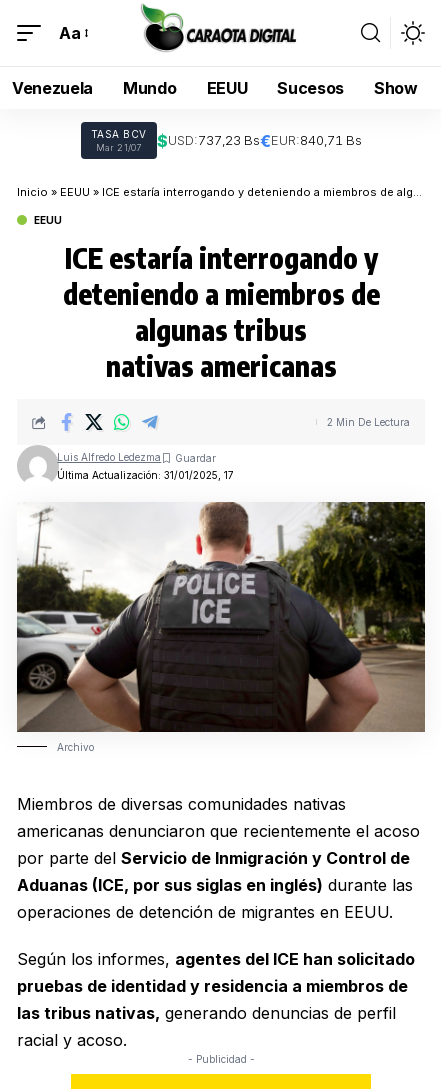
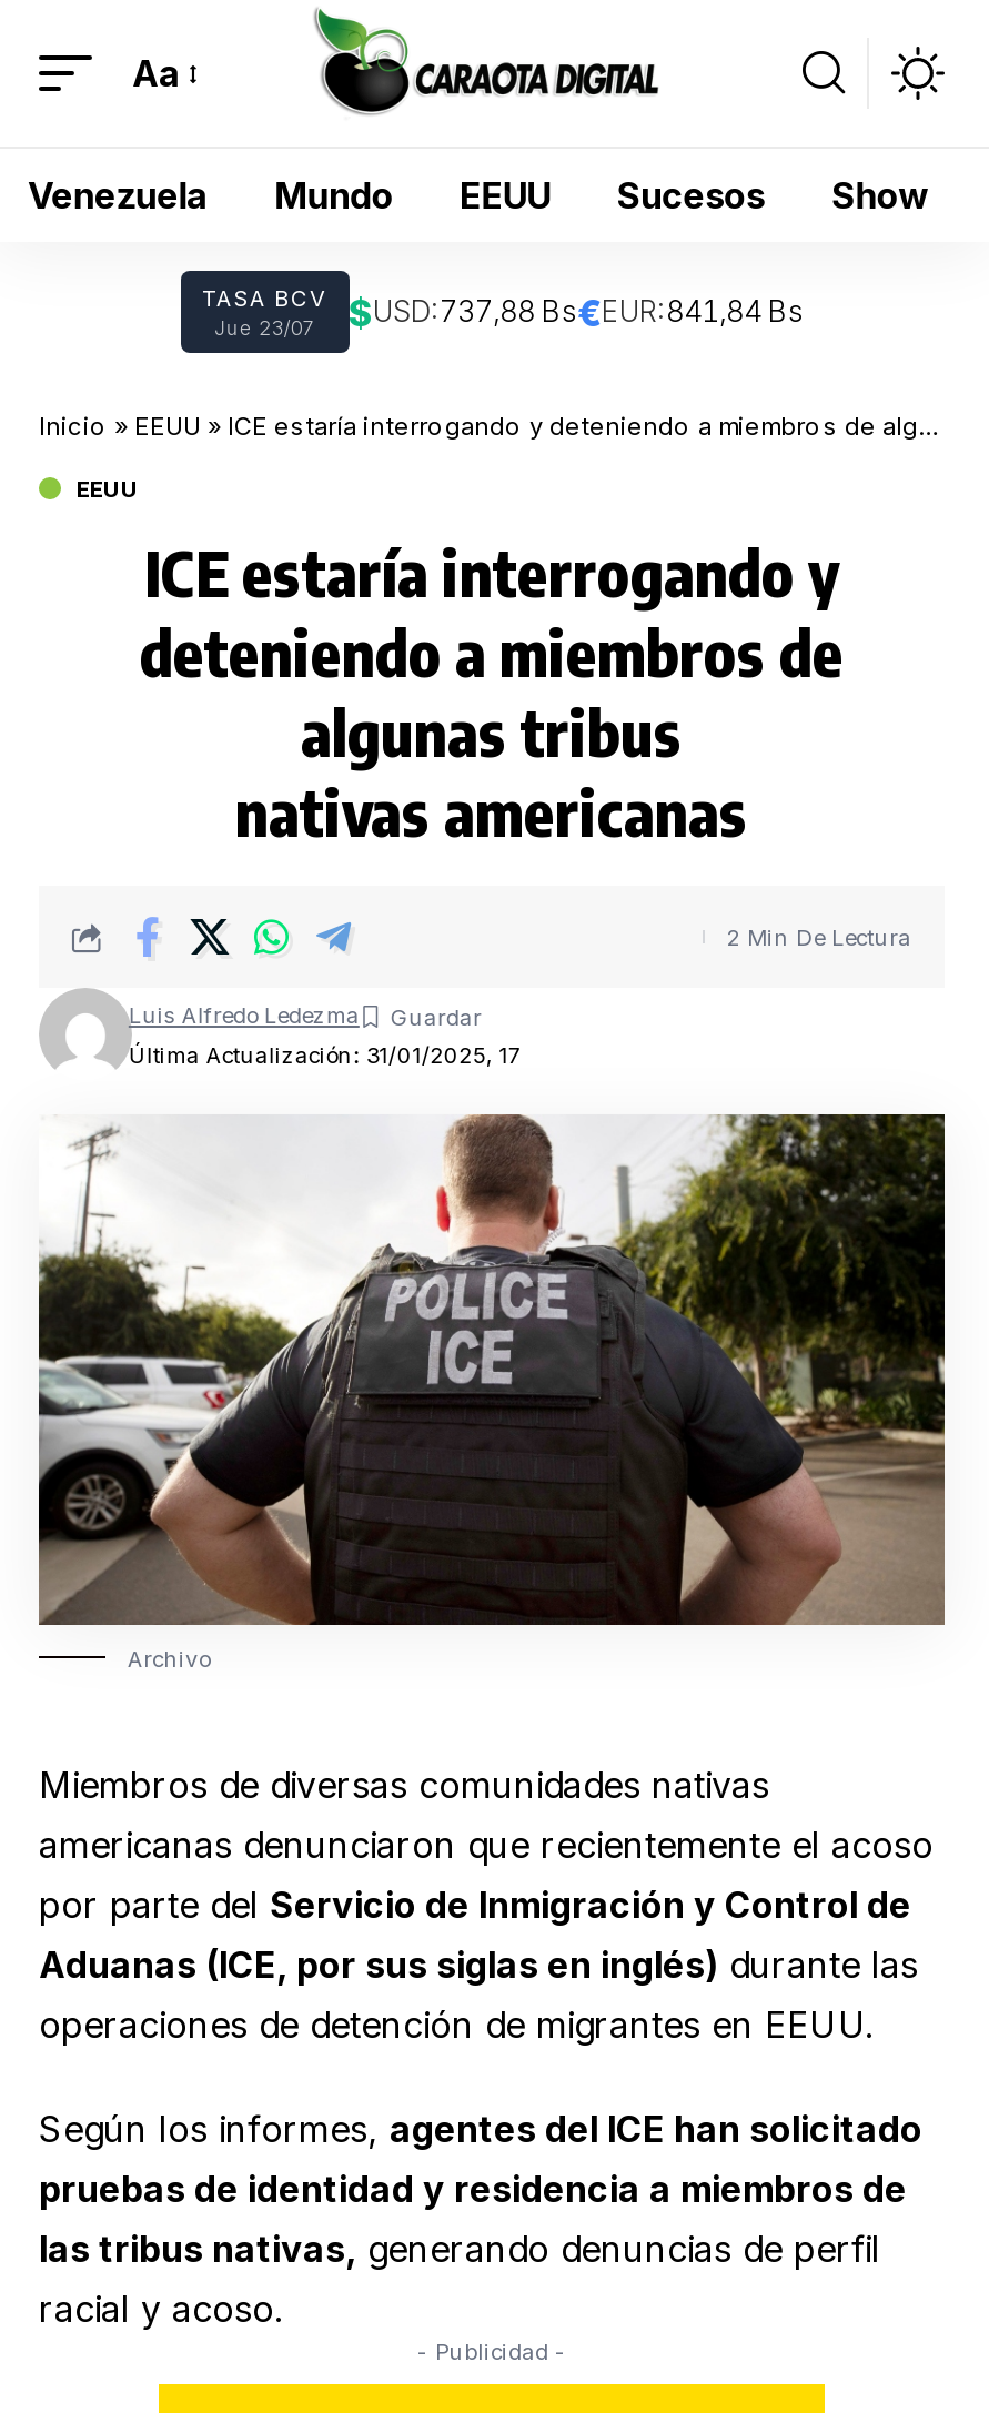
[96,131,361,153] Mar 21/07 | $USD:737,23 Bs€EUR:840,71 Bs -> [214,290,804,340] Jue 23/07 | $USD:737,88 Bs€EUR:841,84 Bs

